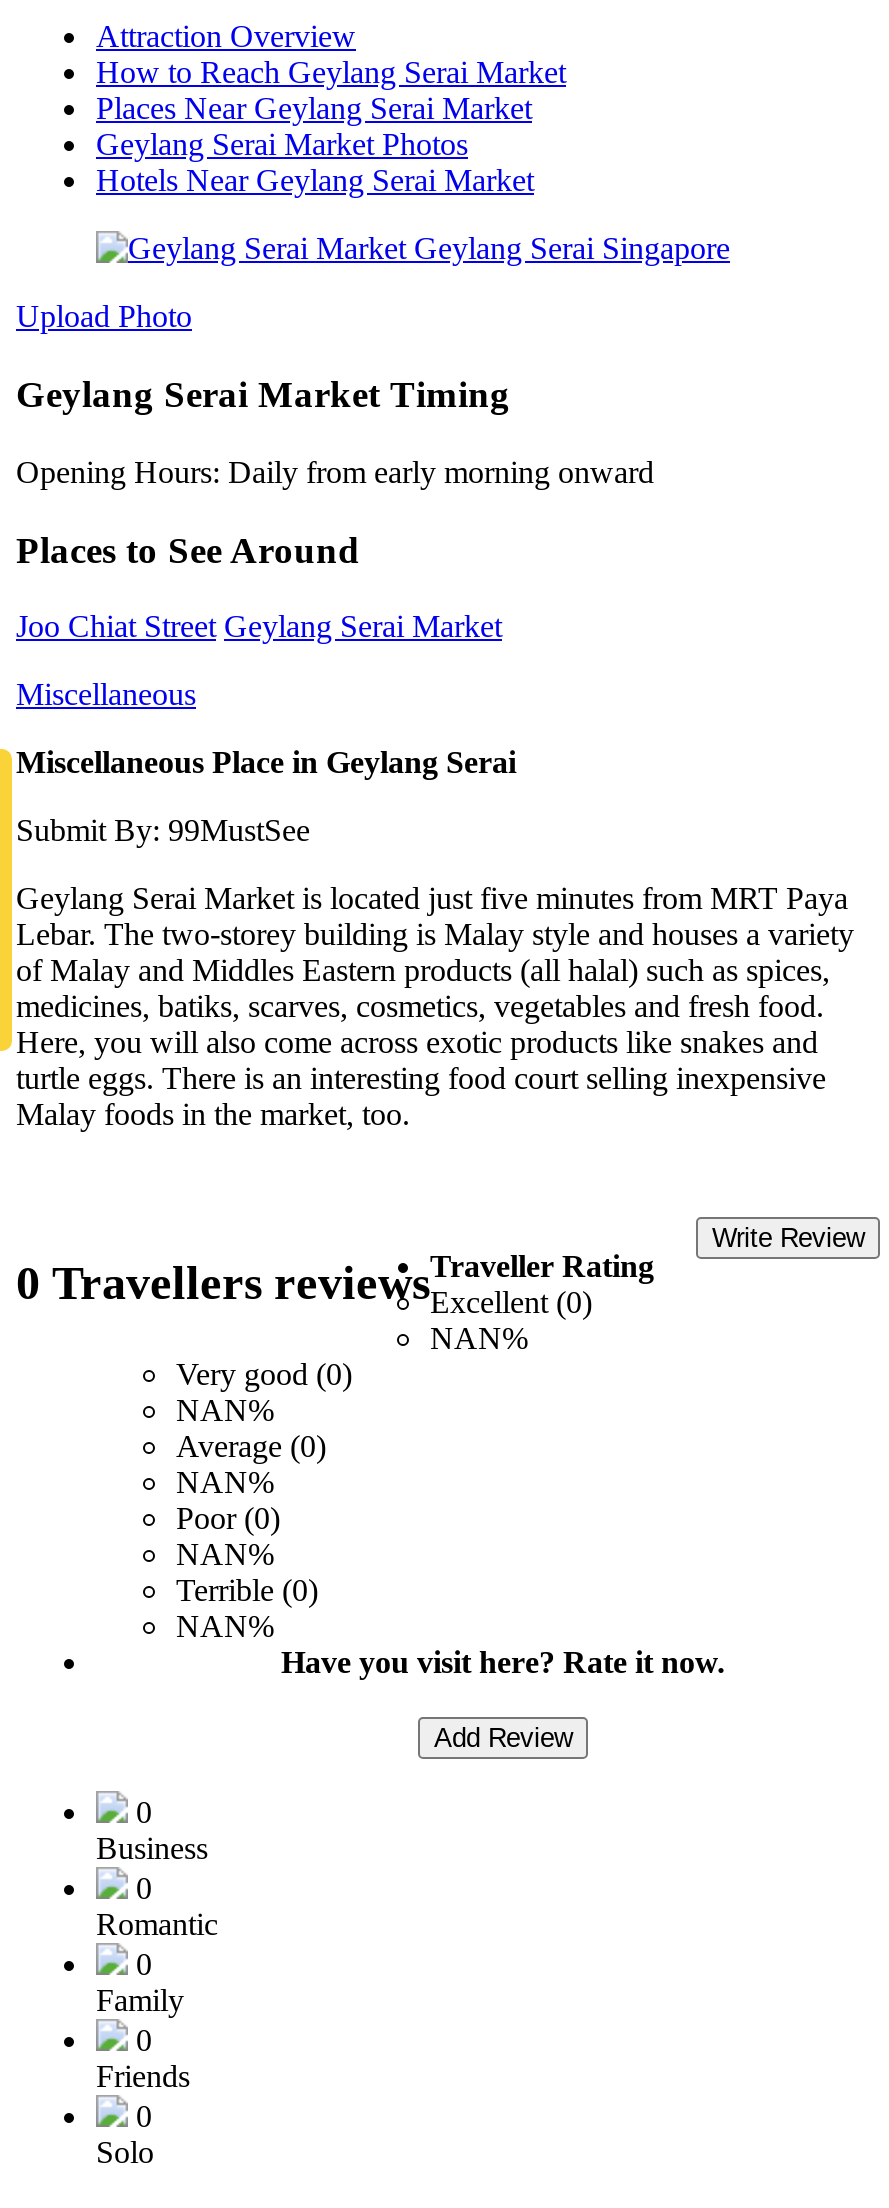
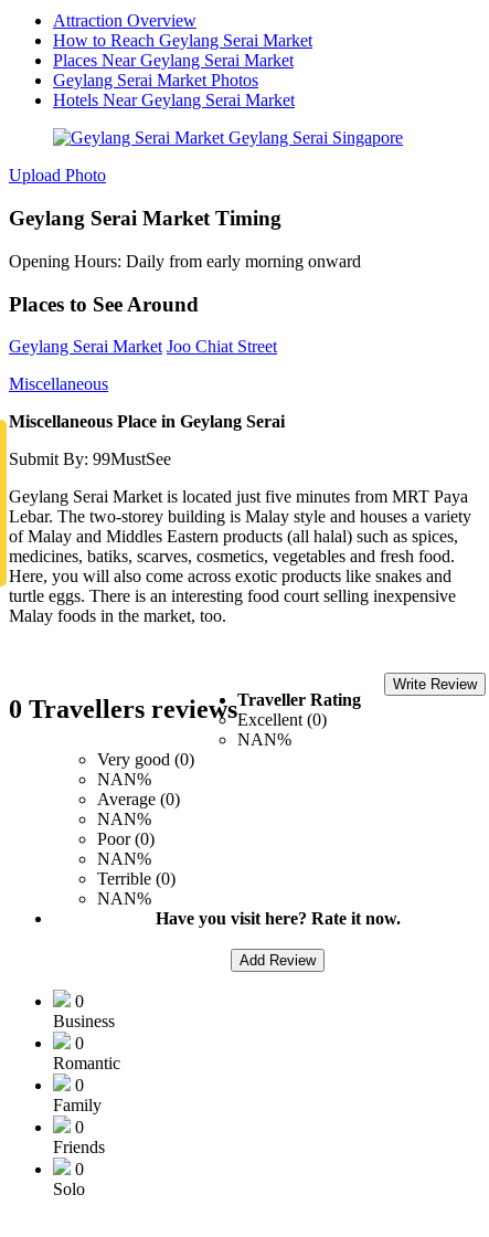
[16,609,502,643] Joo Chiat Street Geylang Serai Market -> [9,337,277,356] Geylang Serai Market Joo Chiat Street

